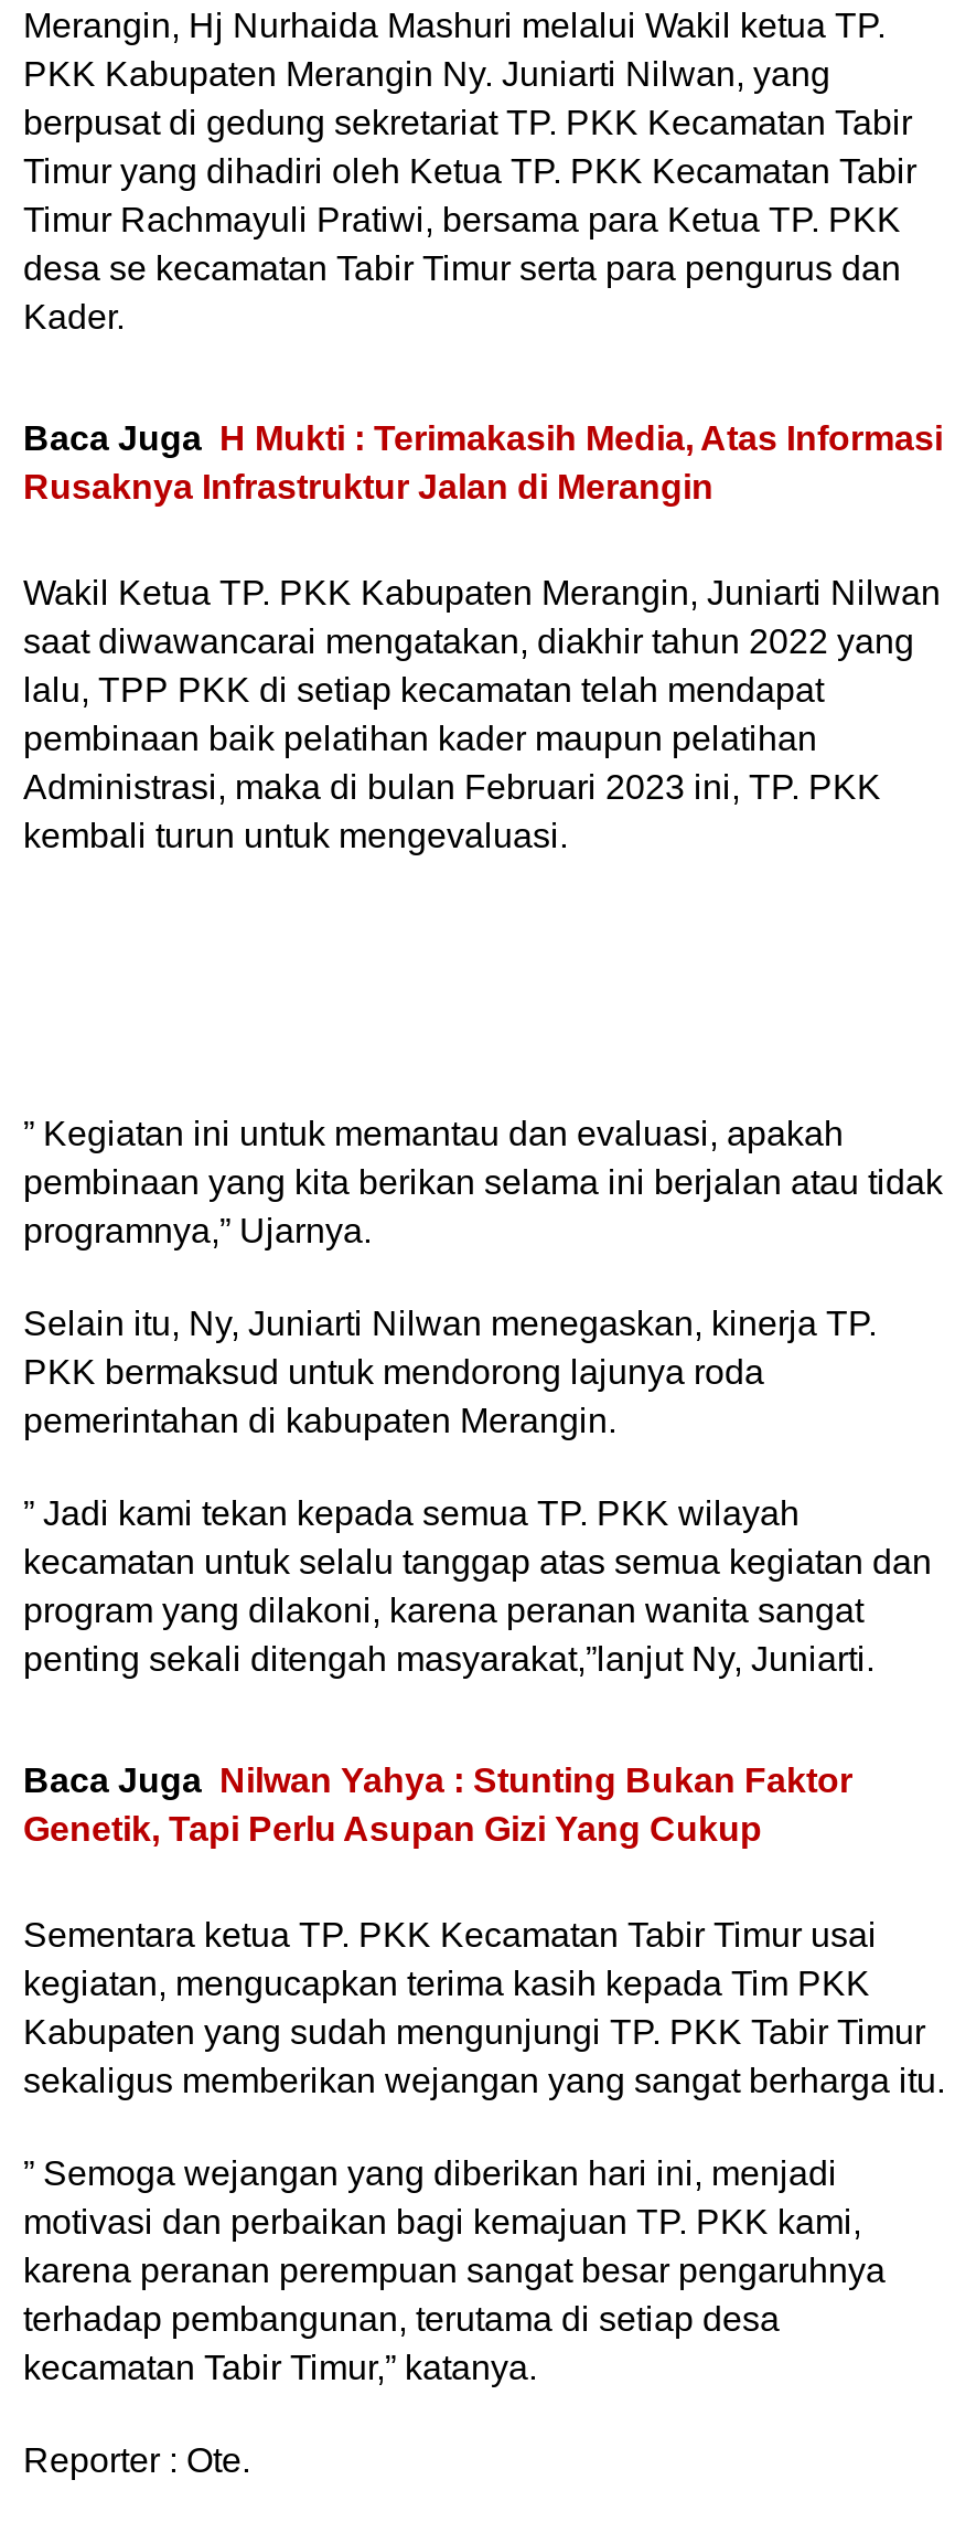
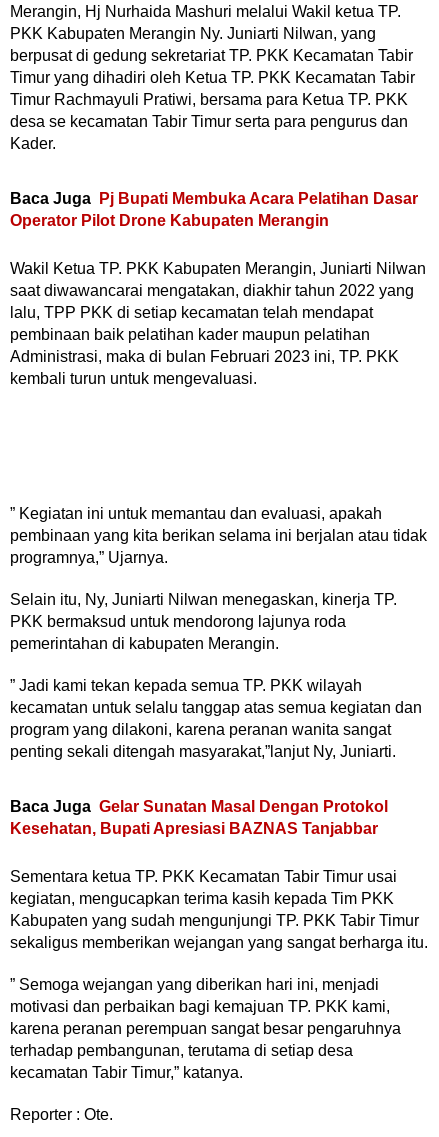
[23,419,943,505] Baca Juga H Mukti : Terimakasih Media, Atas Informasi | Rusaknya Infrastruktur Jalan di Merangin -> [10,190,418,229] Baca Juga Pj Bupati Membuka Acara Pelatihan Dasar | Operator Pilot Drone Kabupaten Merangin
[23,1762,852,1848] Baca Juga Nilwan Yahya : Stunting Bukan Faktor | Genetik, Tapi Perlu Asupan Gizi Yang Cukup -> [10,798,388,837] Baca Juga Gelar Sunatan Masal Dengan Protokol | Kesehatan, Bupati Apresiasi BAZNAS Tanjabbar

